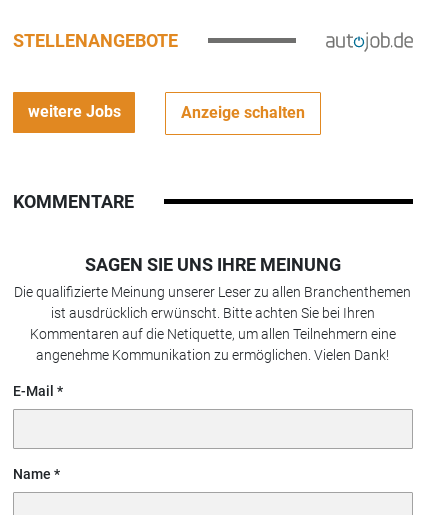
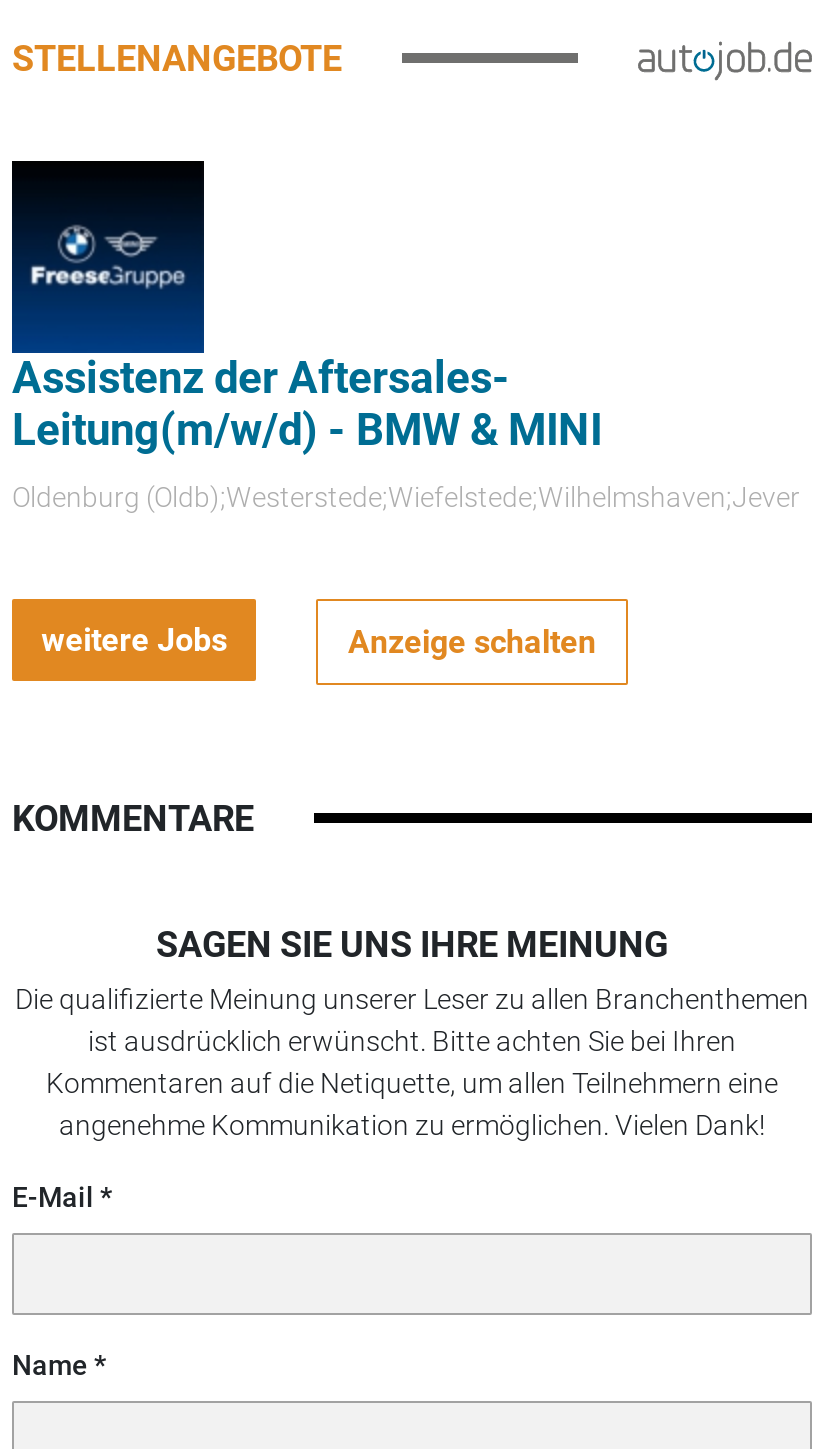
none -> [10,159,800,513] [image] | Assistenz der Aftersales- | Leitung(m/w/d) - BMW & MINI | Oldenburg (Oldb);Westerstede;Wiefelstede;Wilhelmshaven;Jever

